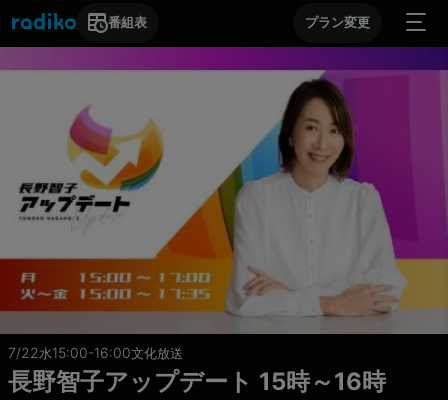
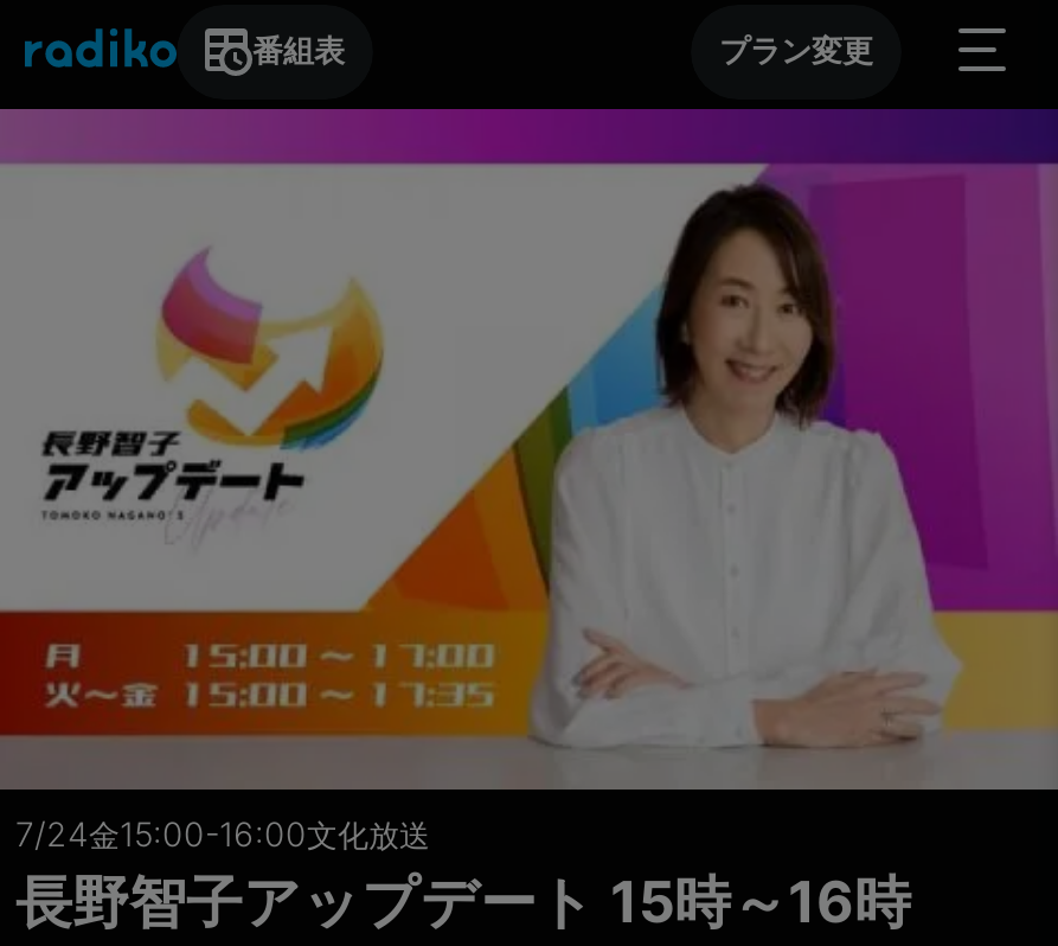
[8,344,183,361] 7/22水15:00-16:00文化放送 -> [15,813,430,853] 7/24金15:00-16:00文化放送

